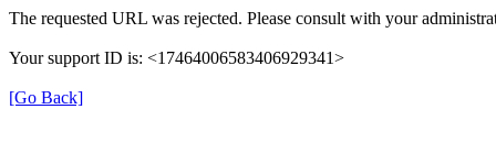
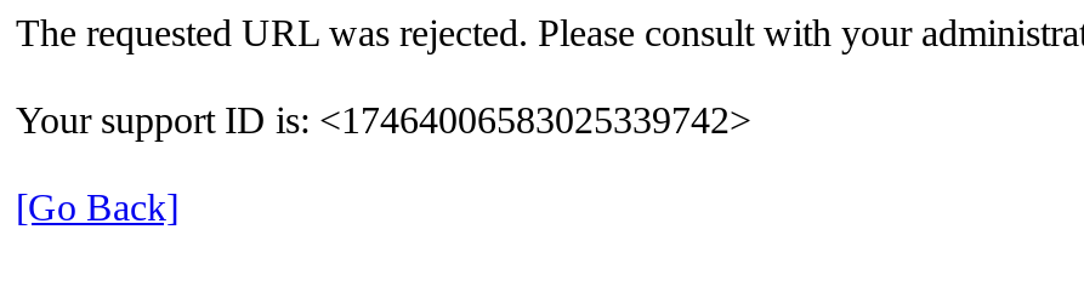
[9,48,344,67] Your support ID is: <17464006583406929341> -> [16,99,751,140] Your support ID is: <17464006583025339742>

